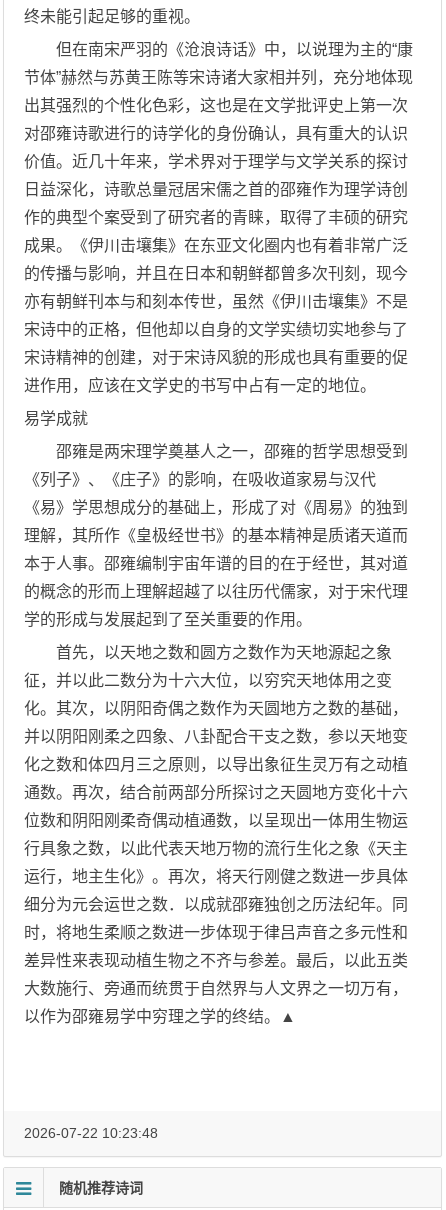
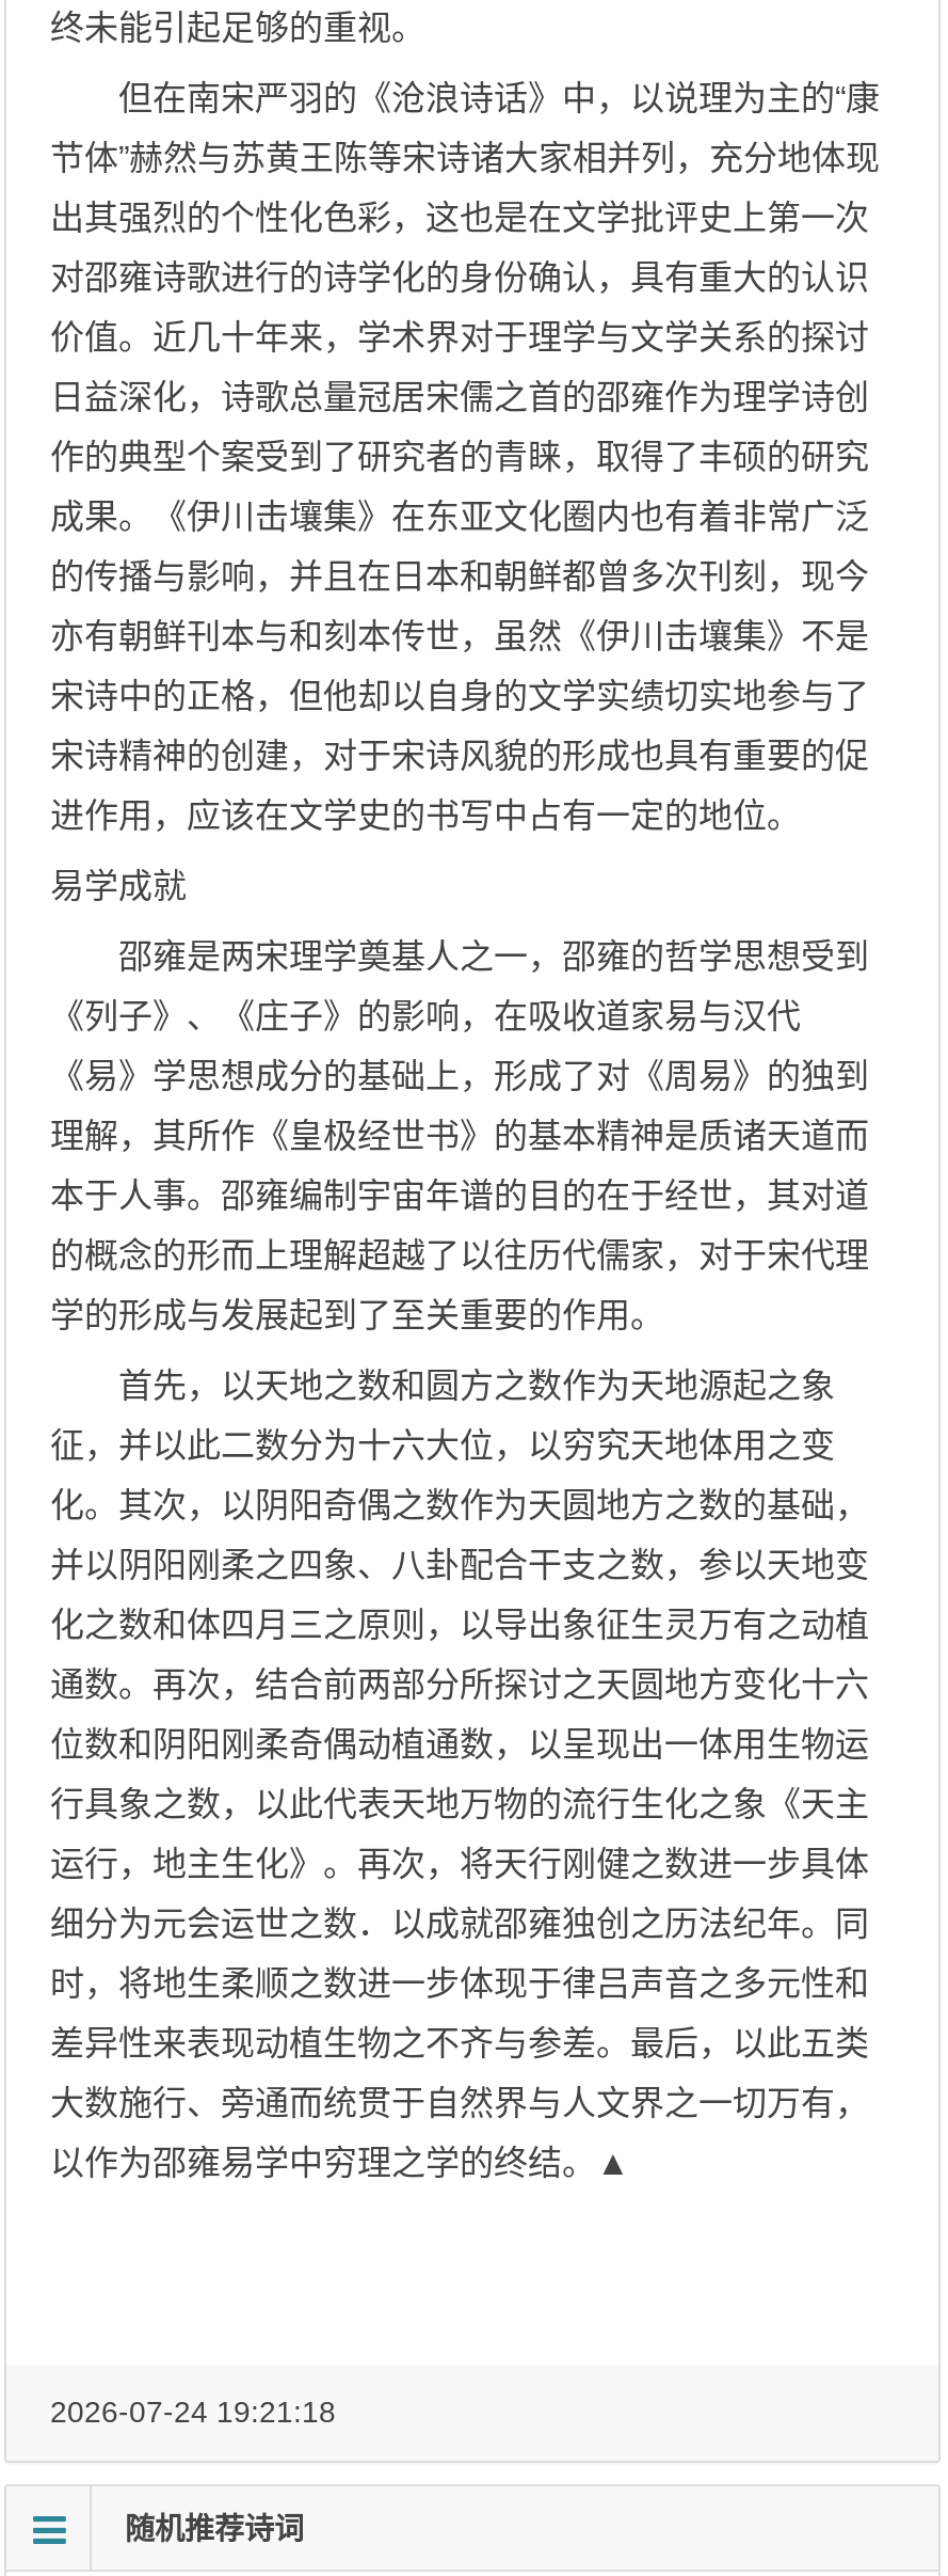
[24,1125,166,1141] 2026-07-22 10:23:48 -> [50,2395,353,2429] 2026-07-24 19:21:18

